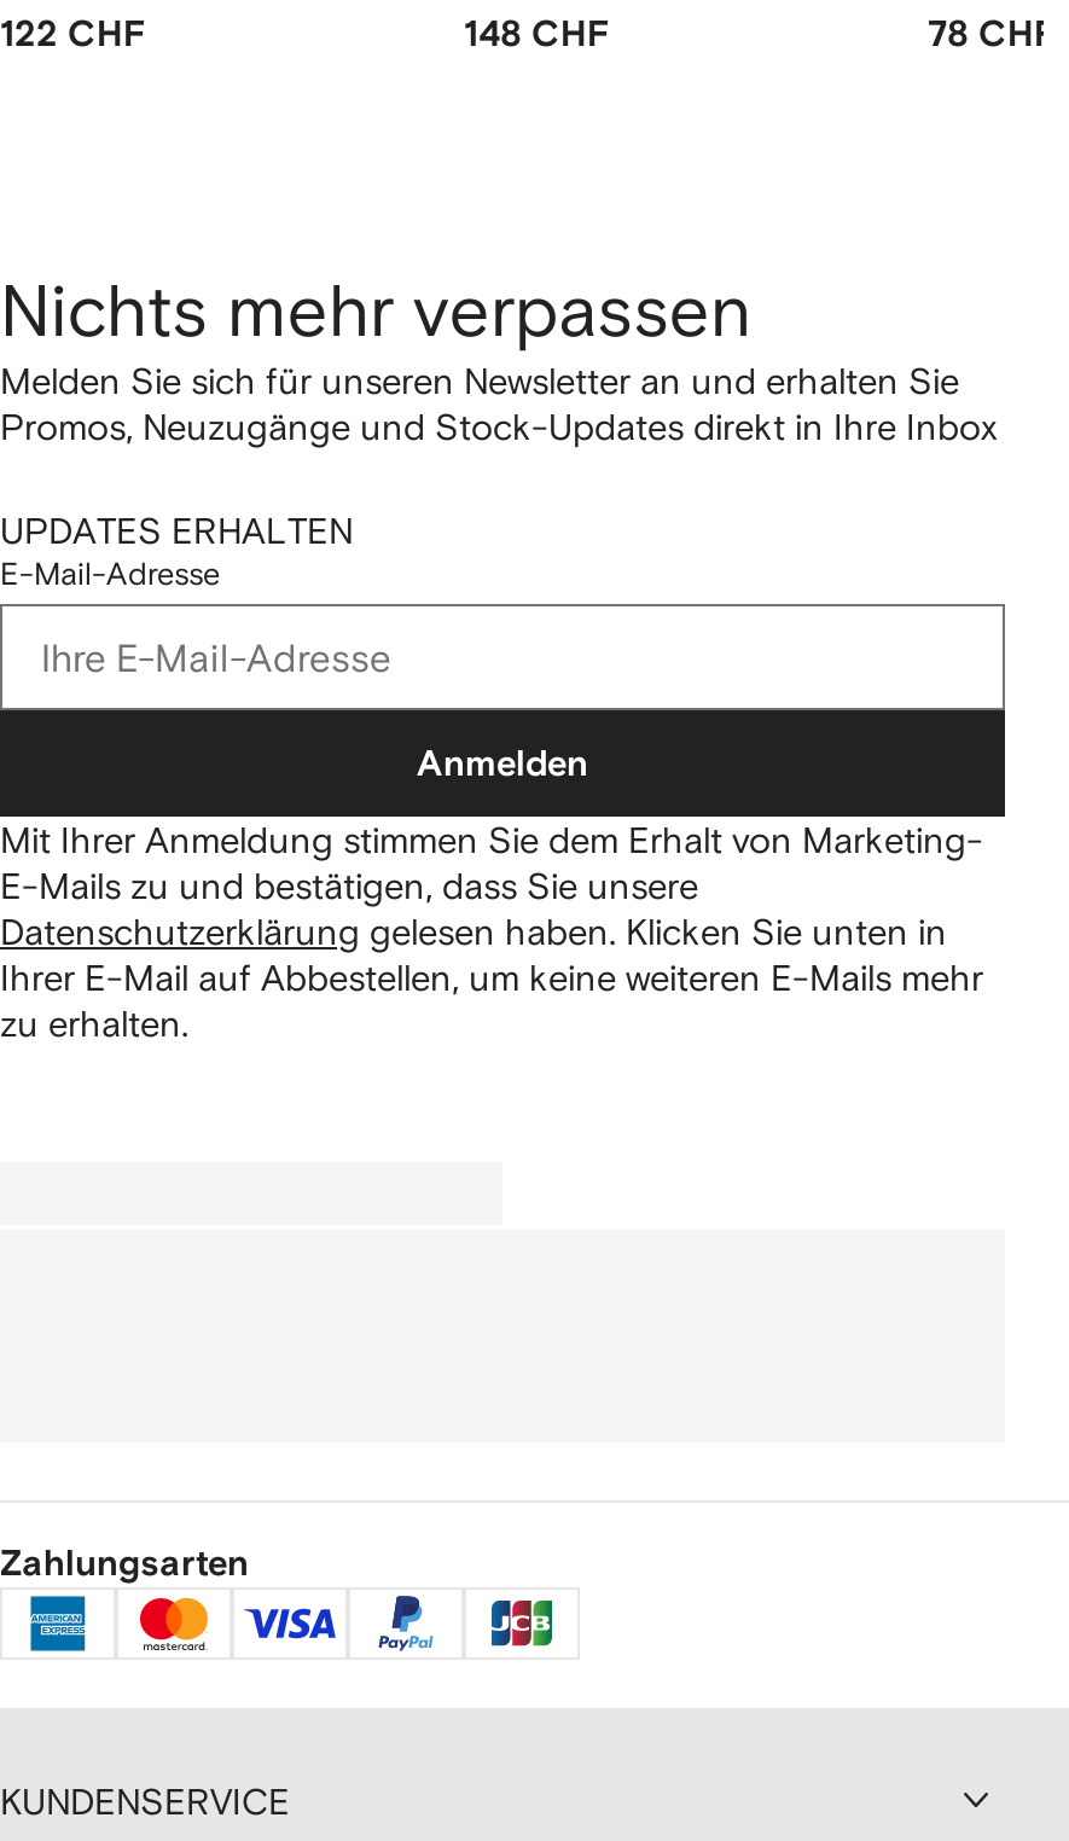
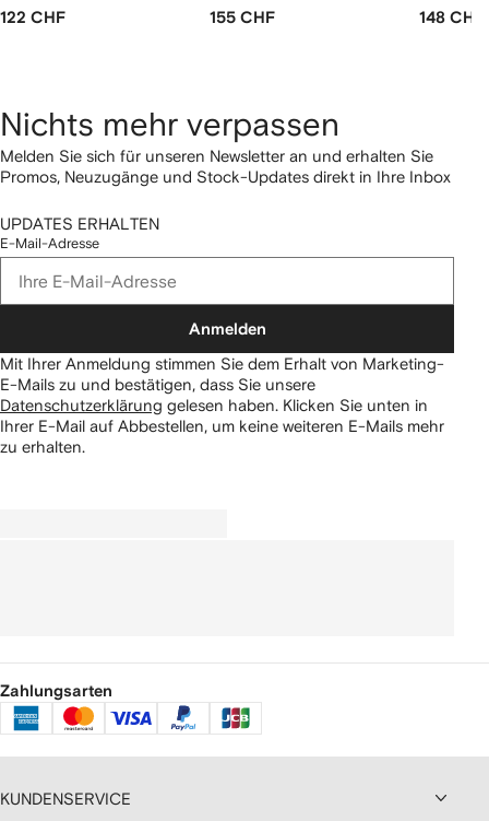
[464,17,609,54] 148 CHF -> [210,10,275,26] 155 CHF
[928,17,1056,54] 78 CHF -> [419,10,485,26] 148 CHF

